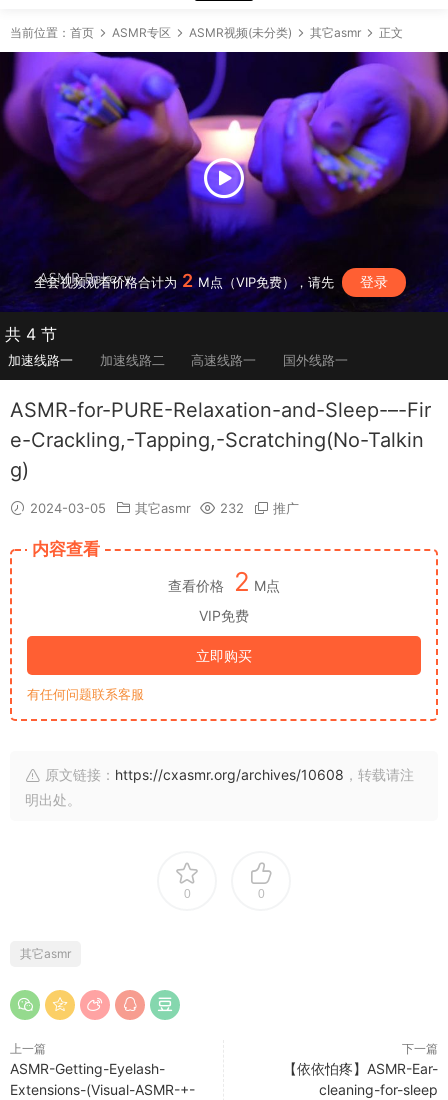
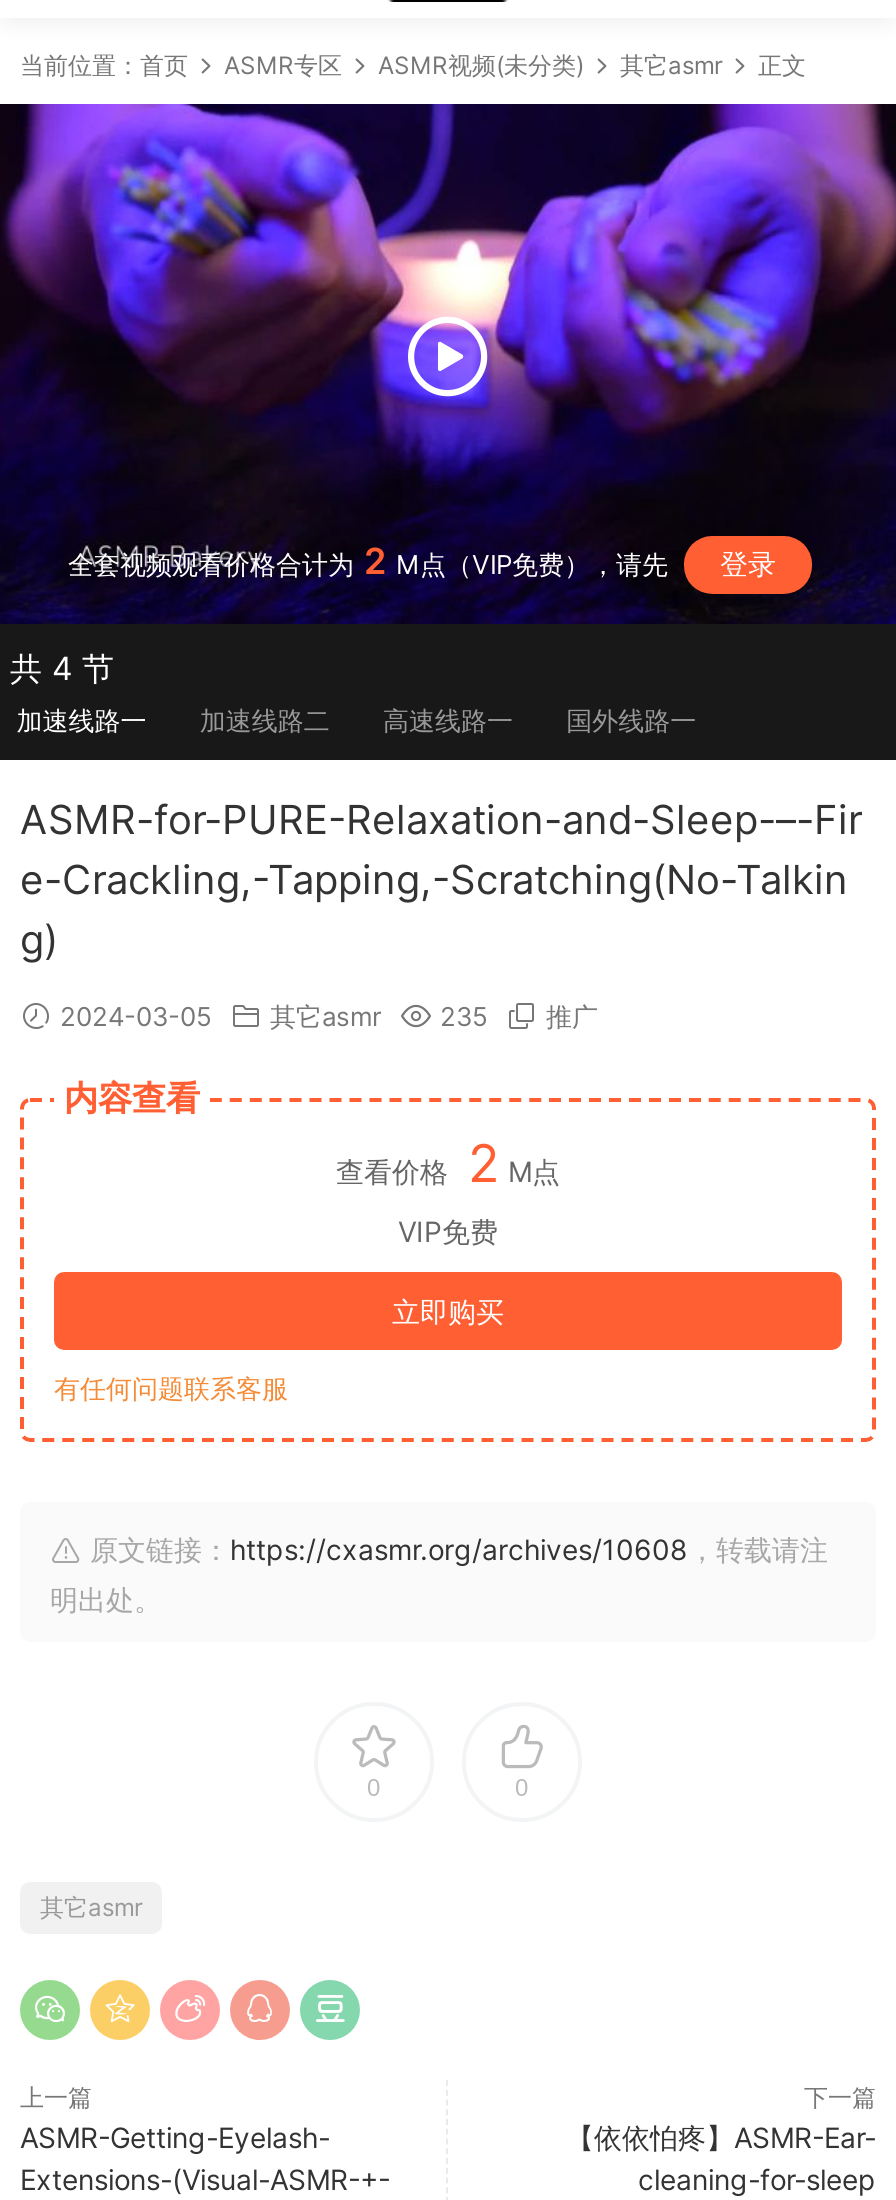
[26,500,299,516] 2024-03-05 其它asmr 232 推广 -> [52,1000,598,1032] 2024-03-05 其它asmr 235 推广

